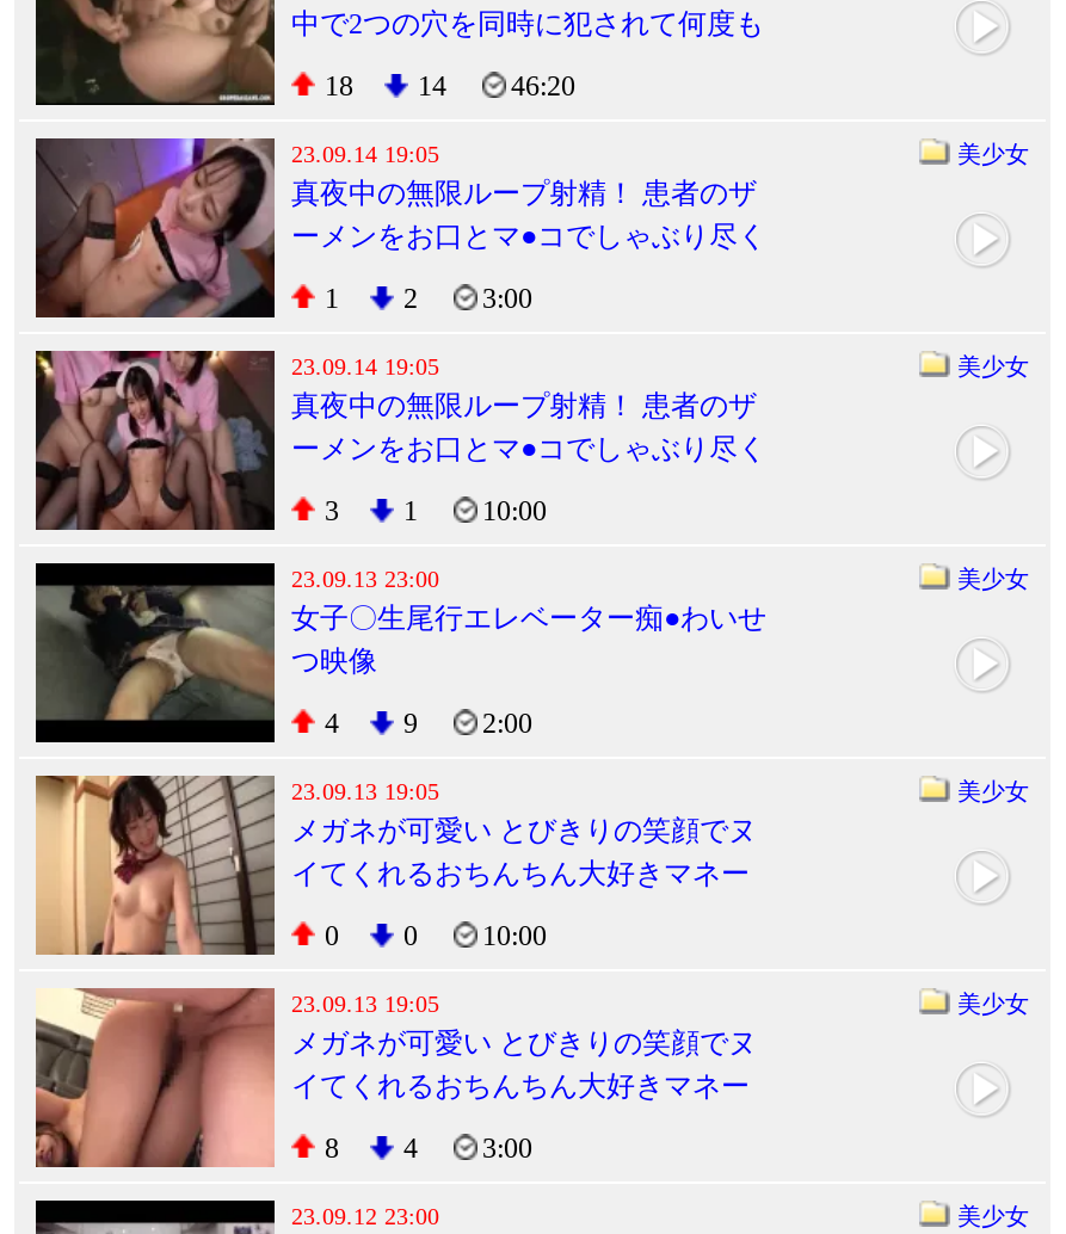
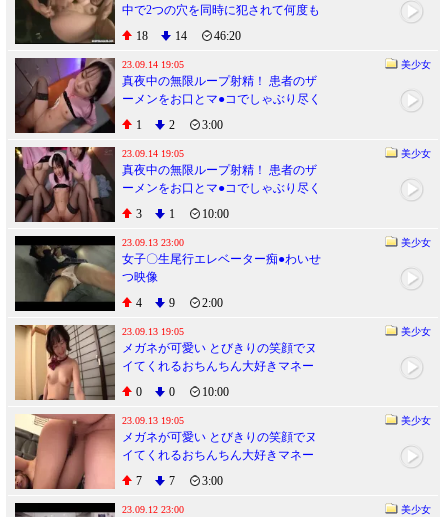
[325,1130,339,1164] 8 -> [136,473,142,487] 7
[403,1130,418,1164] 4 -> [169,473,175,487] 7

